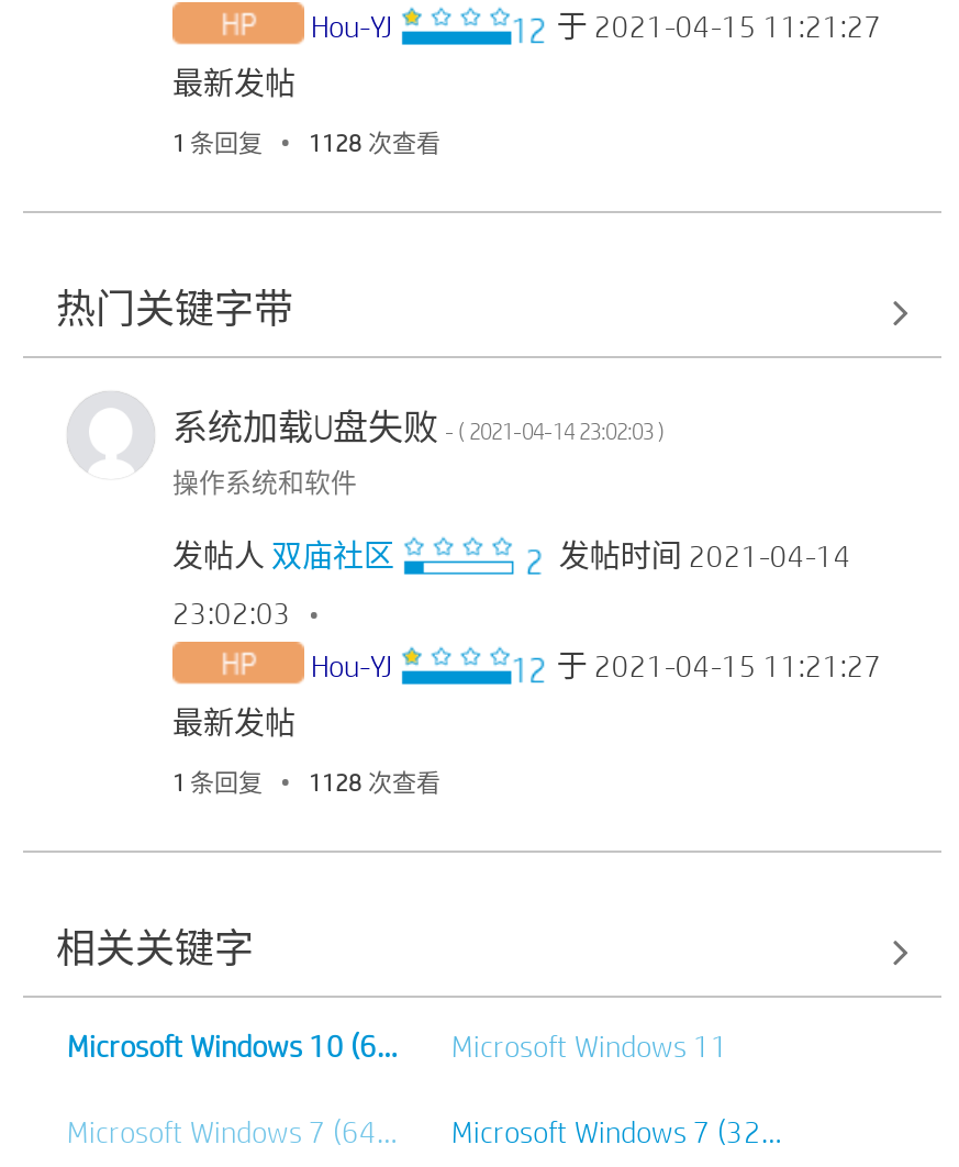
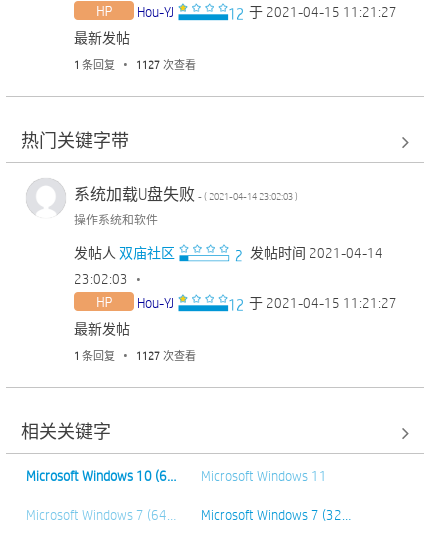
[172,126,441,159] 1条回复 1128 次查看 -> [74,57,196,72] 1条回复 1127 次查看
[172,766,441,799] 1条回复 1128 次查看 -> [74,348,196,363] 1条回复 1127 次查看

